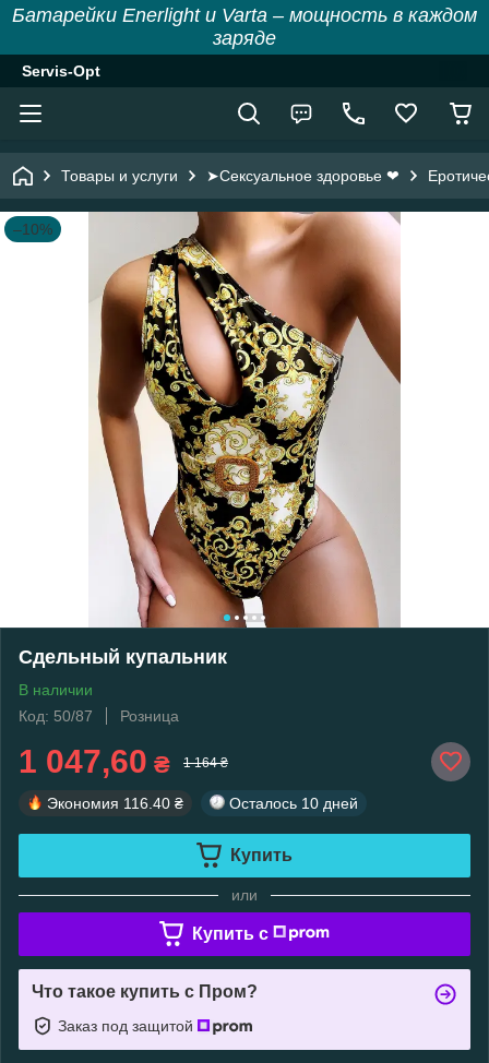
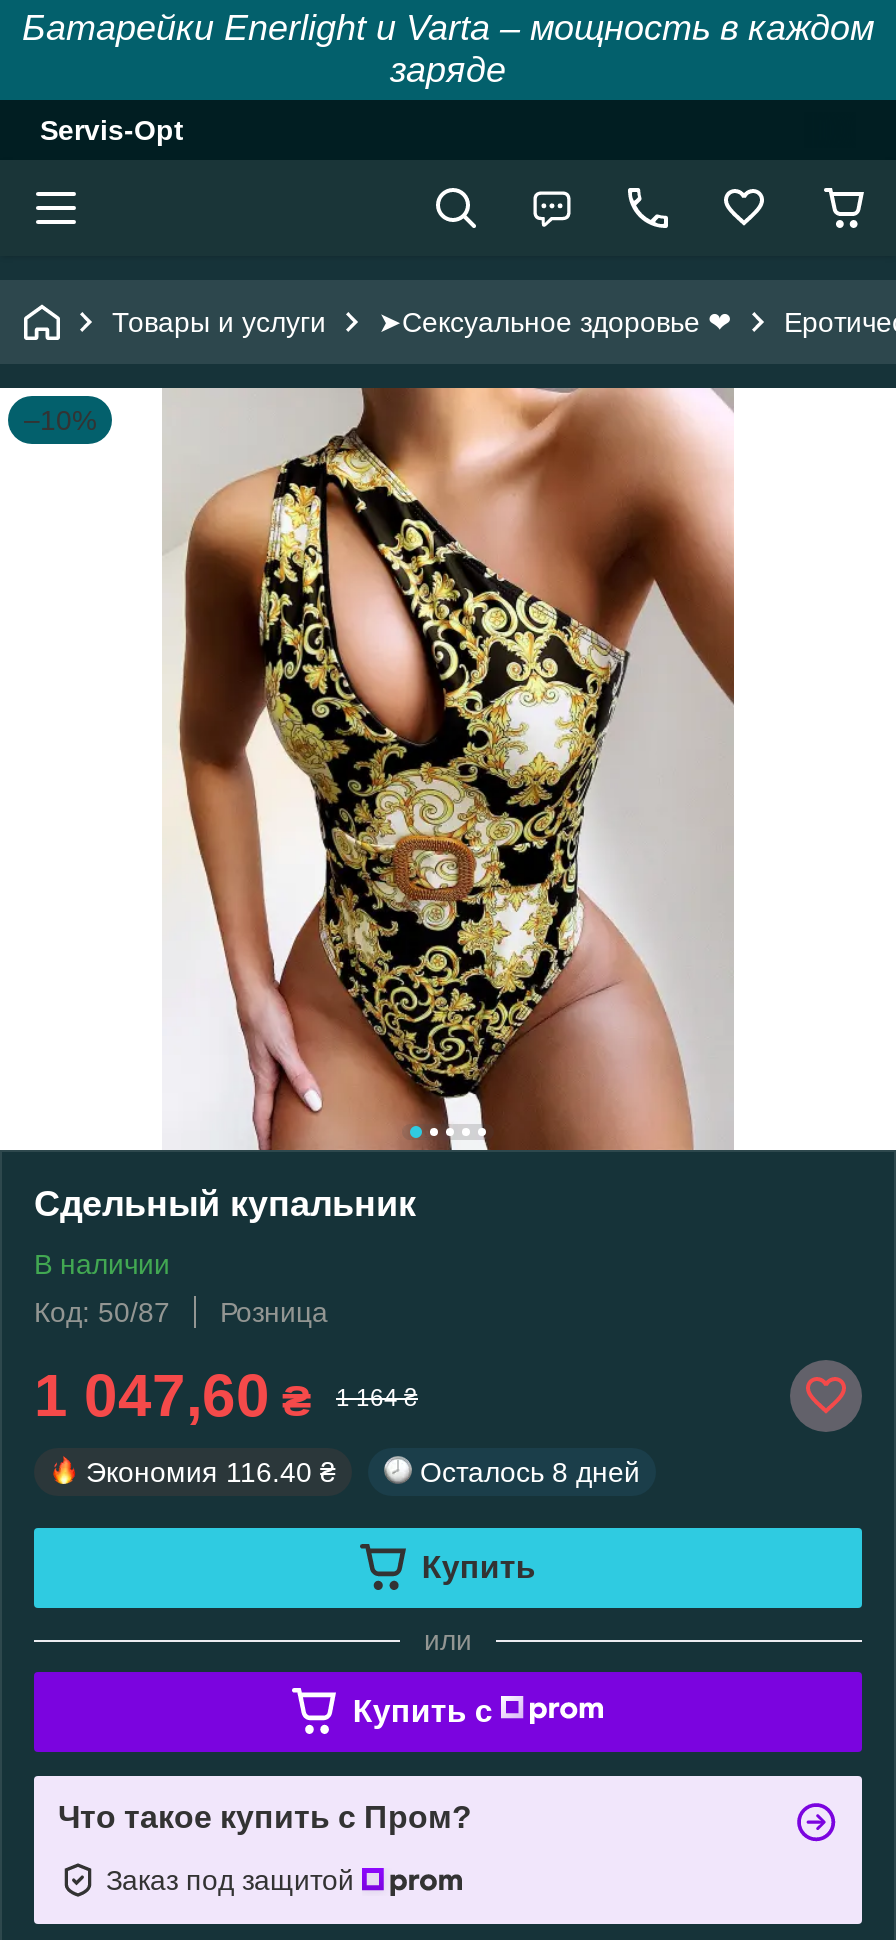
[229,794,358,812] Осталось 10 дней -> [420,1456,640,1488] Осталось 8 дней

